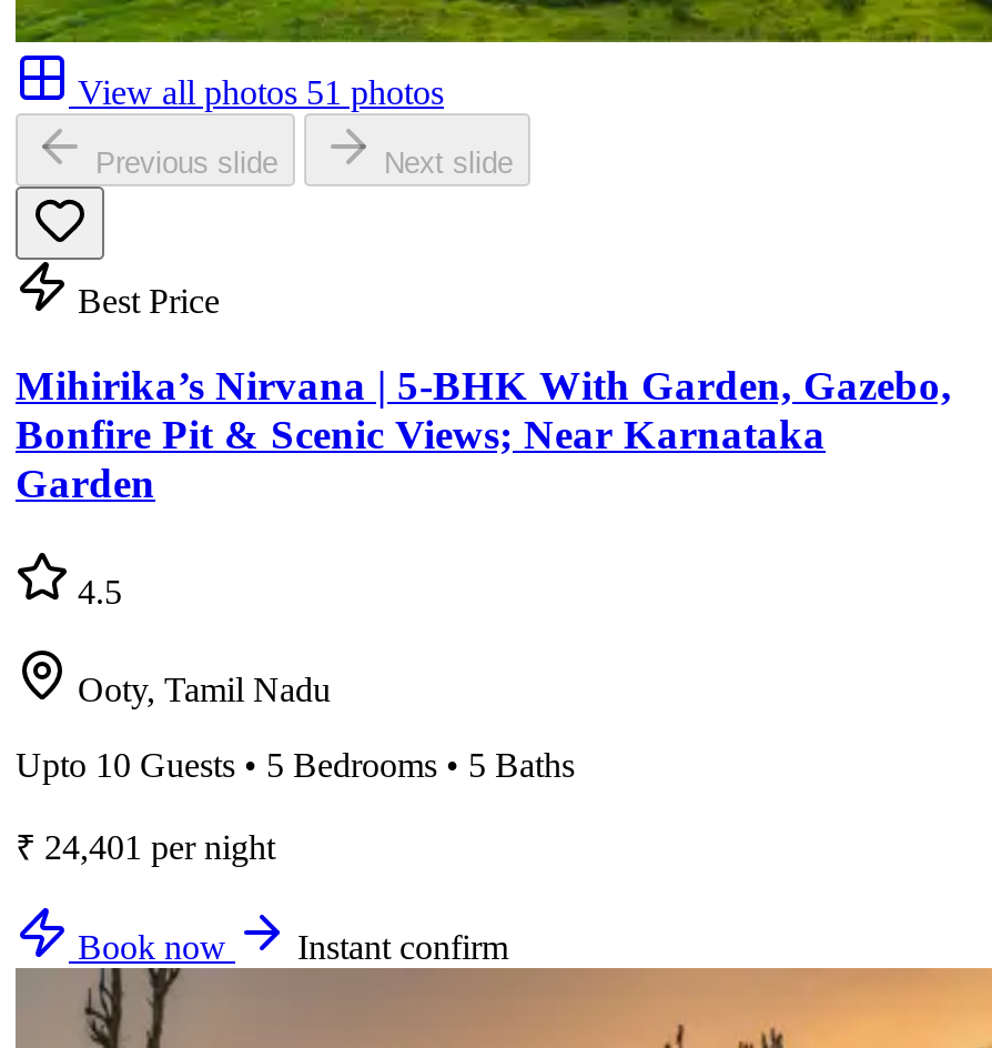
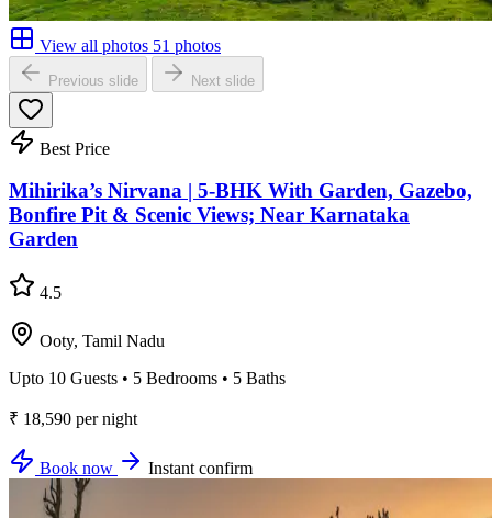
[16,828,275,866] ₹24,401 per night -> [9,409,137,428] ₹18,590 per night

